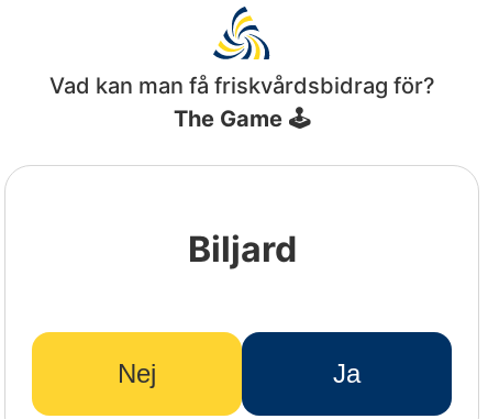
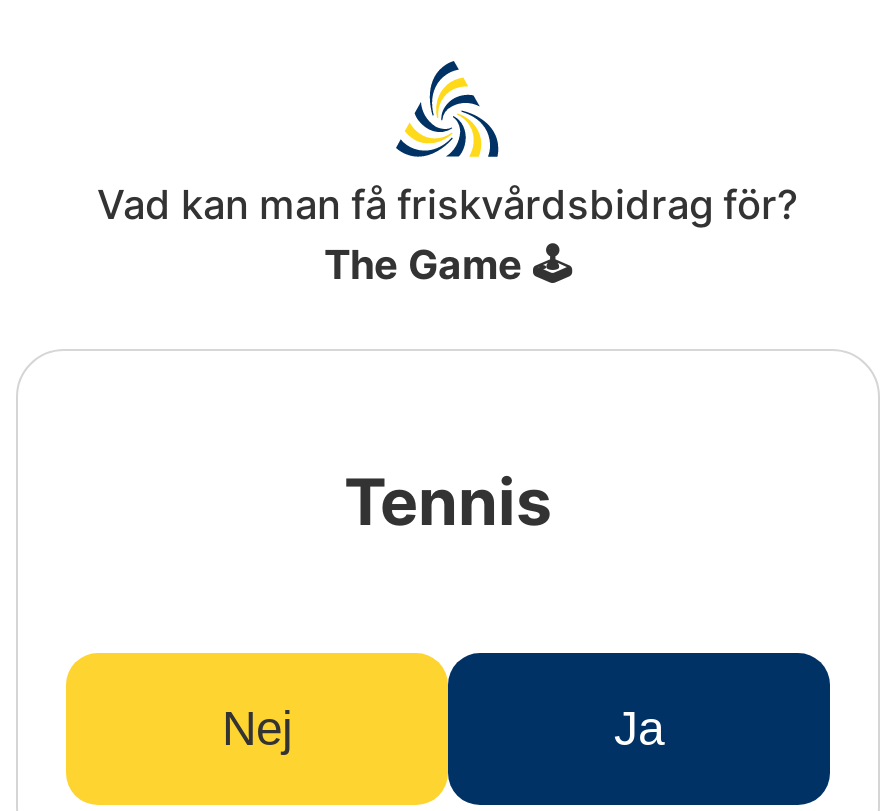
[187,228,296,271] Biljard -> [344,463,552,541] Tennis

